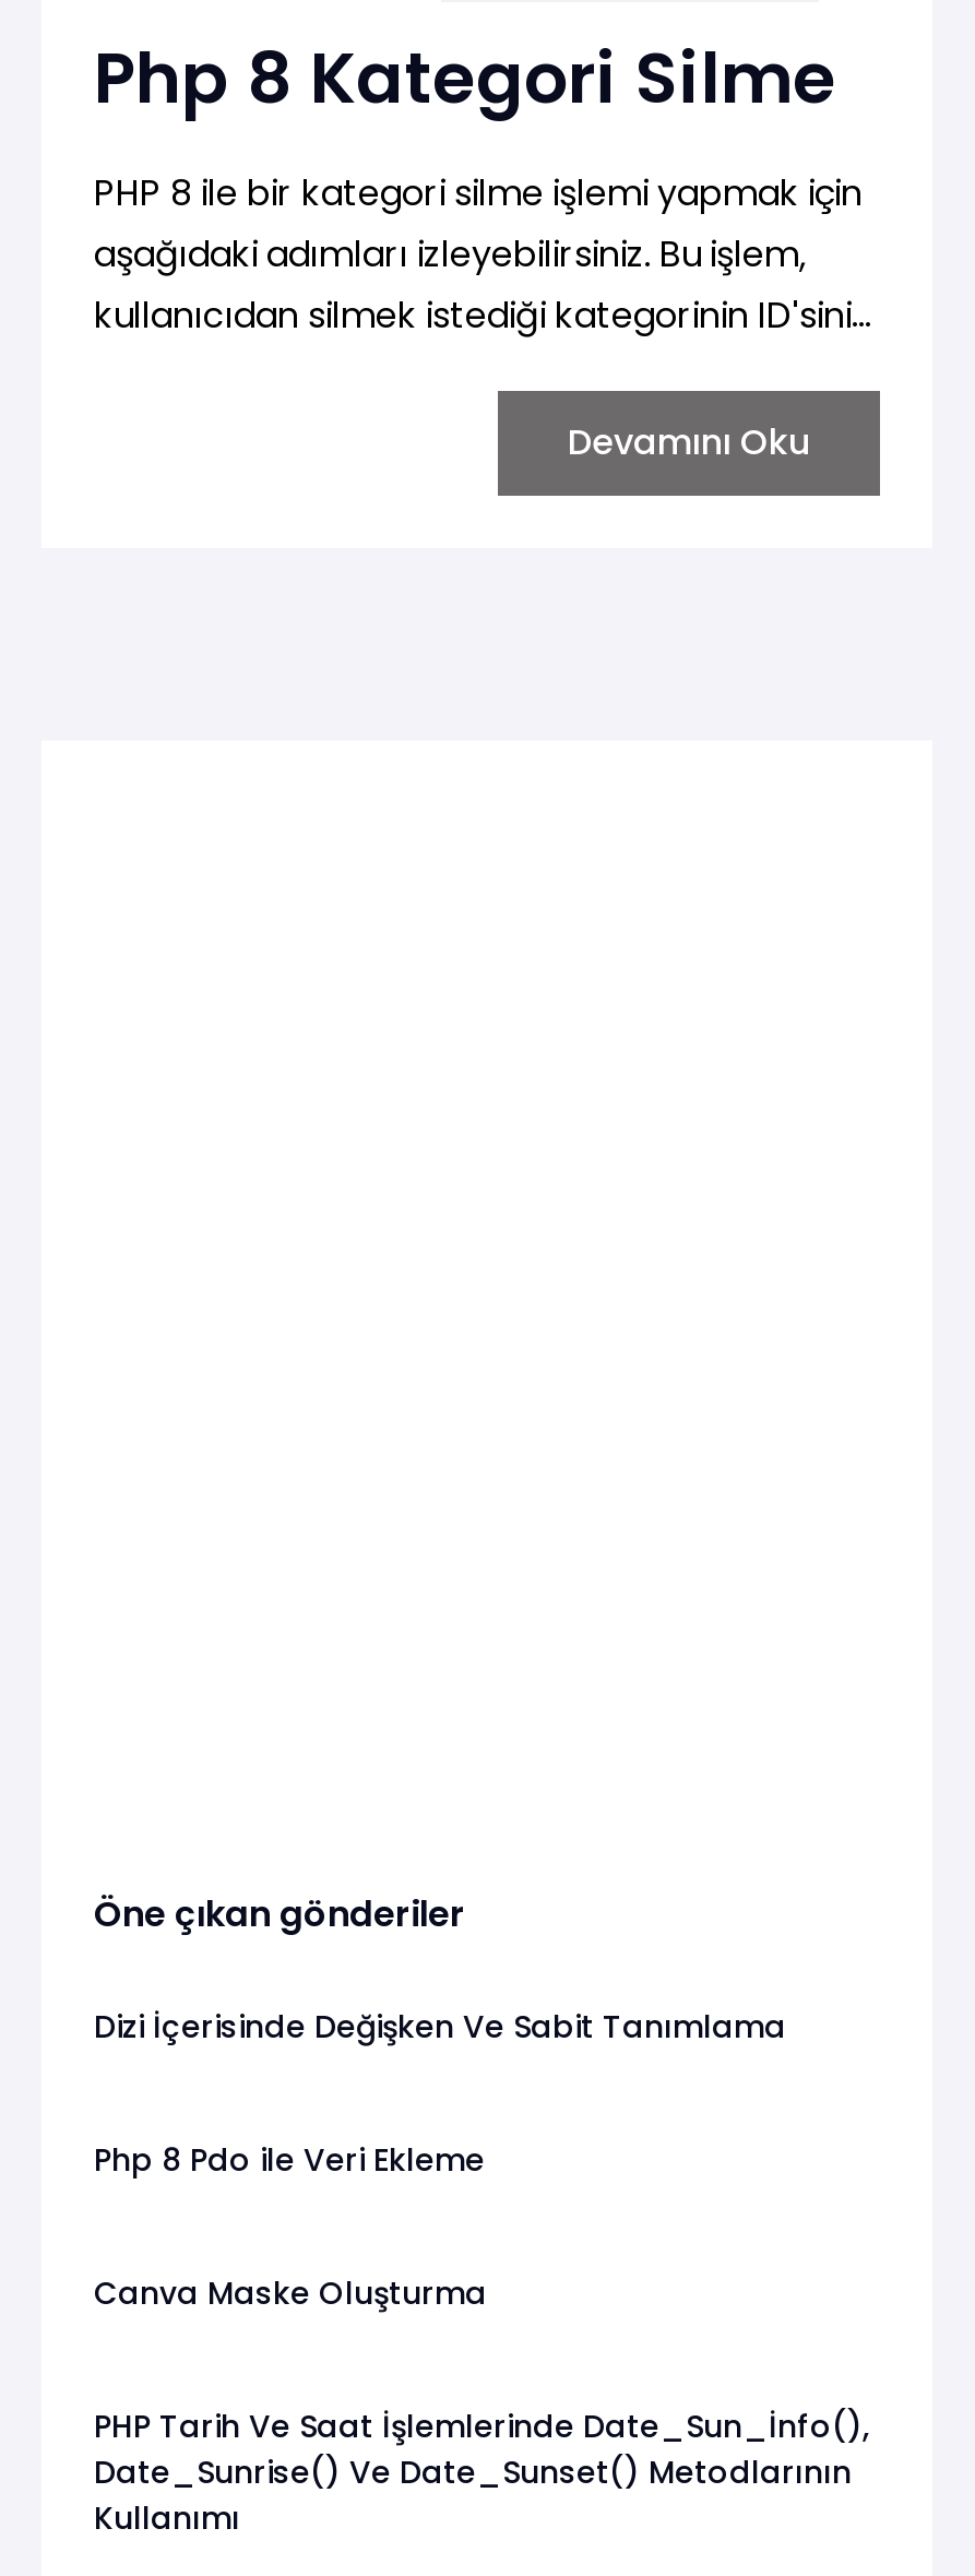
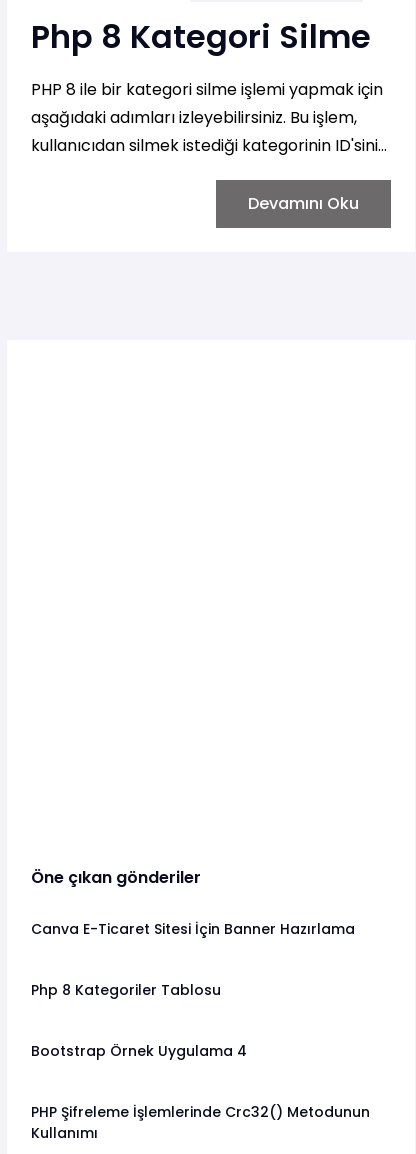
[94,2004,786,2047] Dizi İçerisinde Değişken Ve Sabit Tanımlama -> [31,918,355,938] Canva E-Ticaret Sitesi İçin Banner Hazırlama
[94,2137,485,2181] Php 8 Pdo ile Veri Ekleme -> [31,979,221,999] Php 8 Kategoriler Tablosu
[94,2270,487,2314] Canva Maske Oluşturma -> [31,1040,247,1060] Bootstrap Örnek Uygulama 4
[94,2403,869,2493] PHP Tarih Ve Saat İşlemlerinde Date_Sun_İnfo(), | Date_Sunrise() Ve Date_Sunset() Metodlarının -> [31,1101,370,1121] PHP Şifreleme İşlemlerinde Crc32() Metodunun

